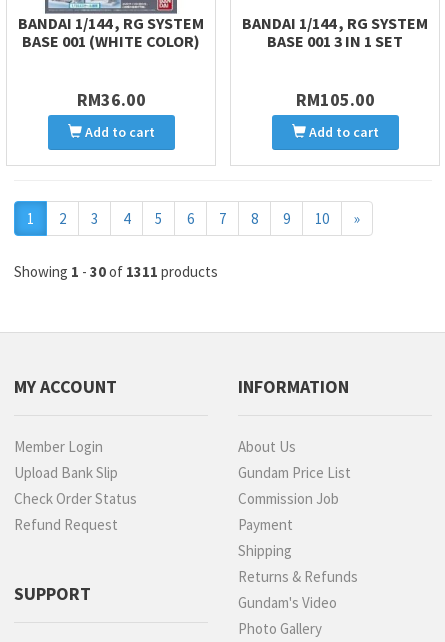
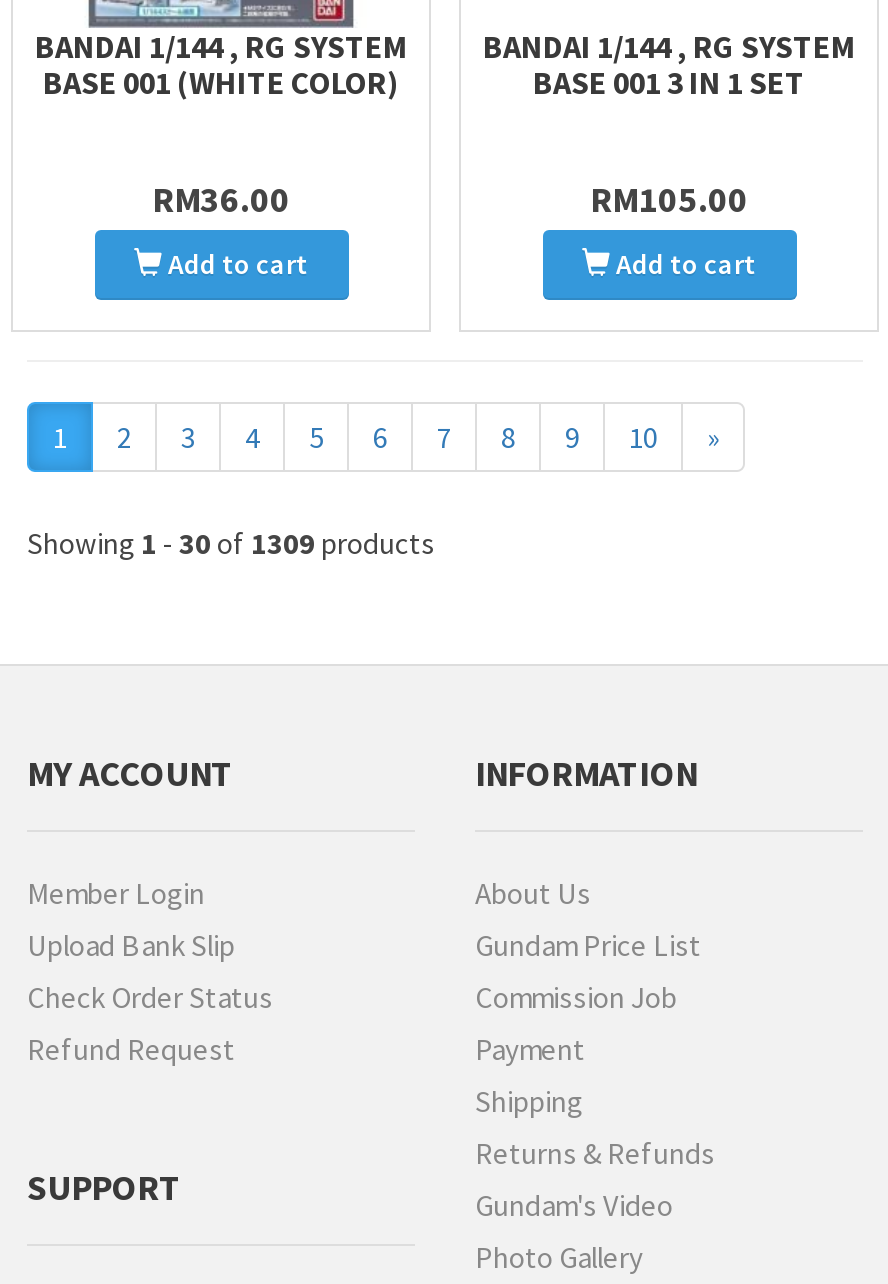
[14,262,218,281] Showing 1 - 30 of 1311 products -> [27,524,435,562] Showing 1 - 30 of 1309 products

